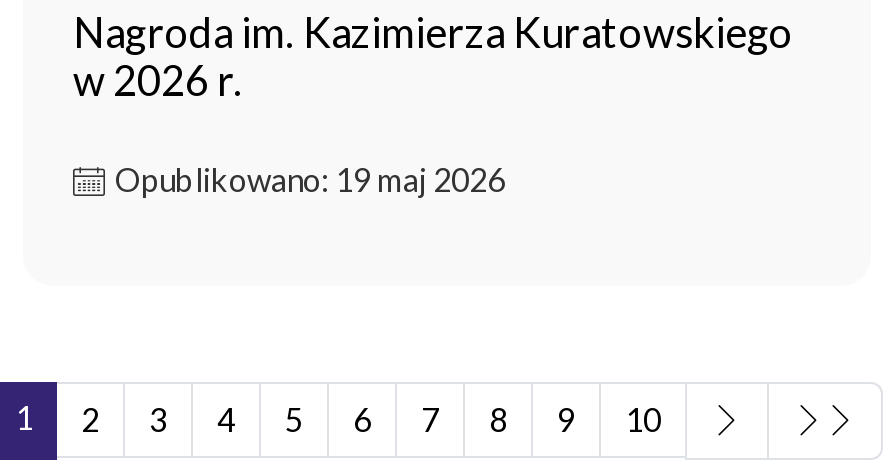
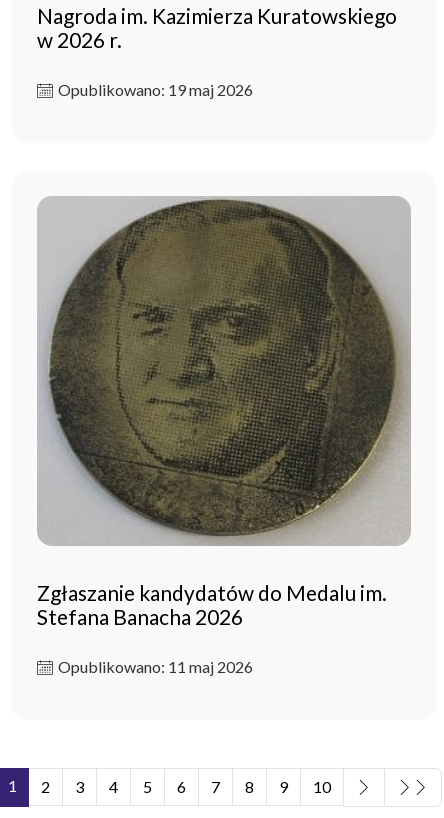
none -> [37,196,412,676] [image] | Zgłaszanie kandydatów do Medalu im. | Stefana Banacha 2026 | Opublikowano: 11 maj 2026

